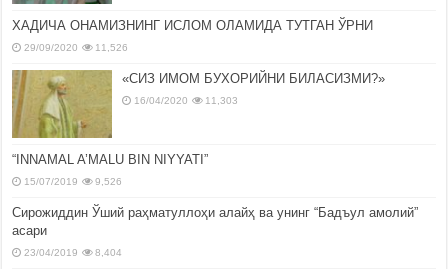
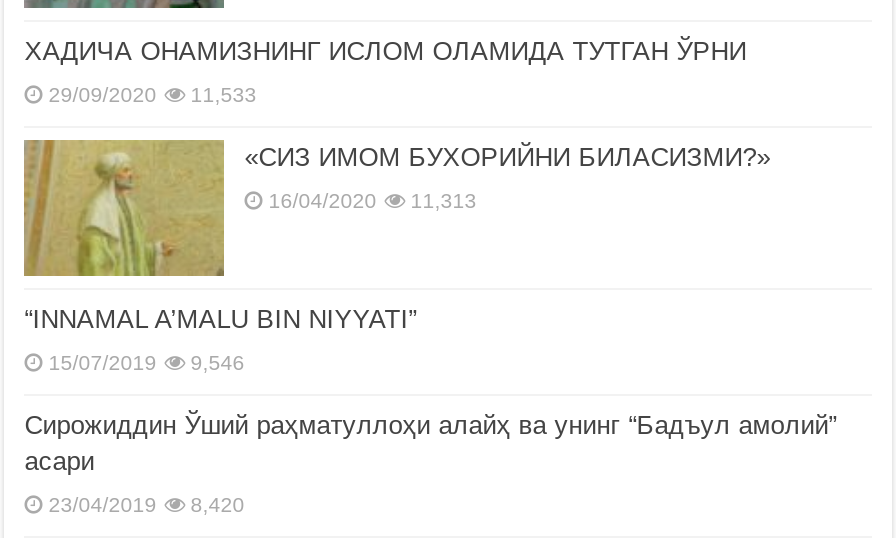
[24,42,128,53] 29/09/2020 11,526 -> [48,84,256,106] 29/09/2020 11,533
[134,95,238,106] 16/04/2020 11,303 -> [268,190,476,212] 16/04/2020 11,313
[24,176,122,187] 15/07/2019 9,526 -> [48,353,244,375] 15/07/2019 9,546
[24,247,122,258] 23/04/2019 8,404 -> [48,495,244,517] 23/04/2019 8,420

